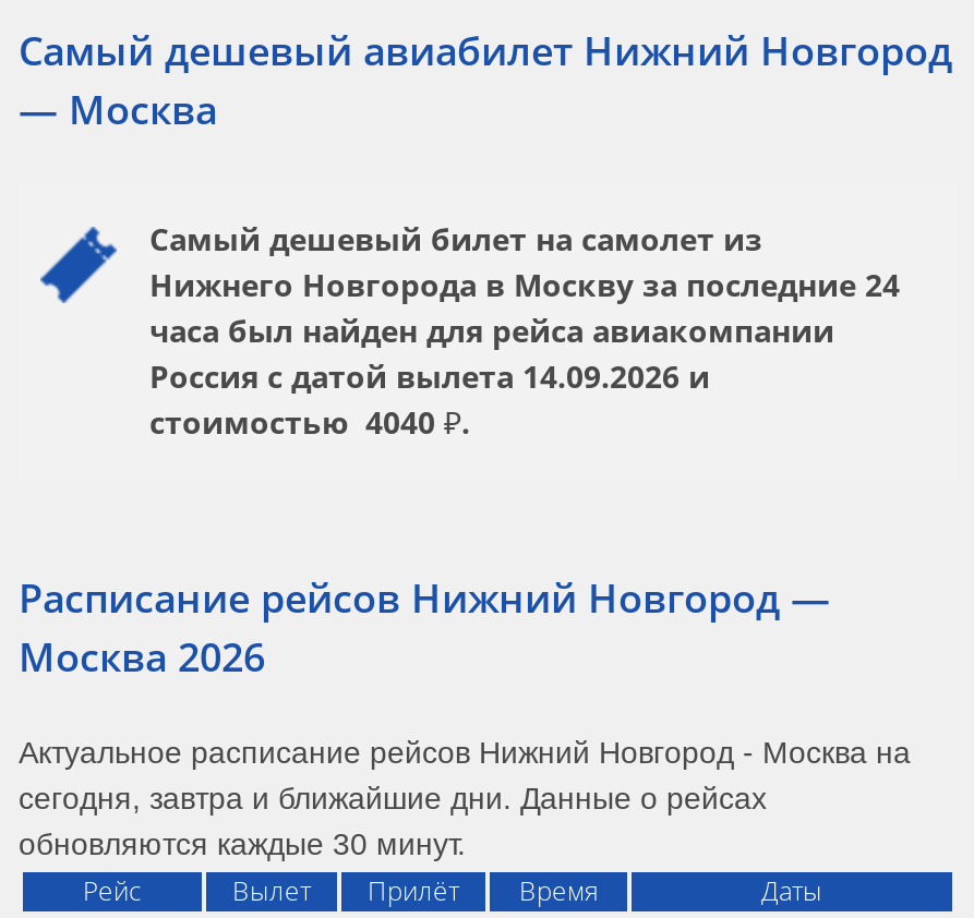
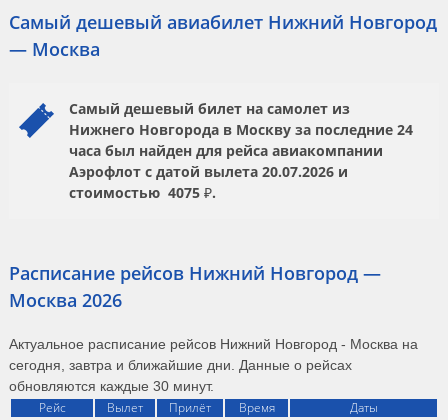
[149,356,710,397] Россия с датой вылета 14.09.2026 и -> [69,162,348,181] Аэрофлот с датой вылета 20.07.2026 и
[149,402,470,443] стоимостью 4040 ₽. -> [69,183,216,202] стоимостью 4075 ₽.

